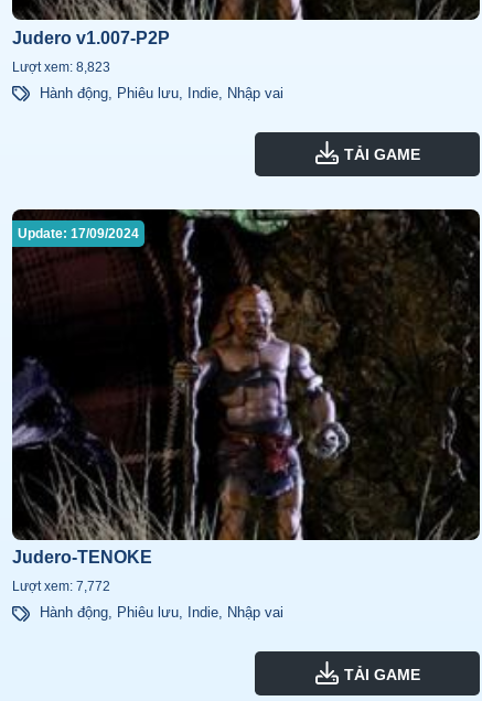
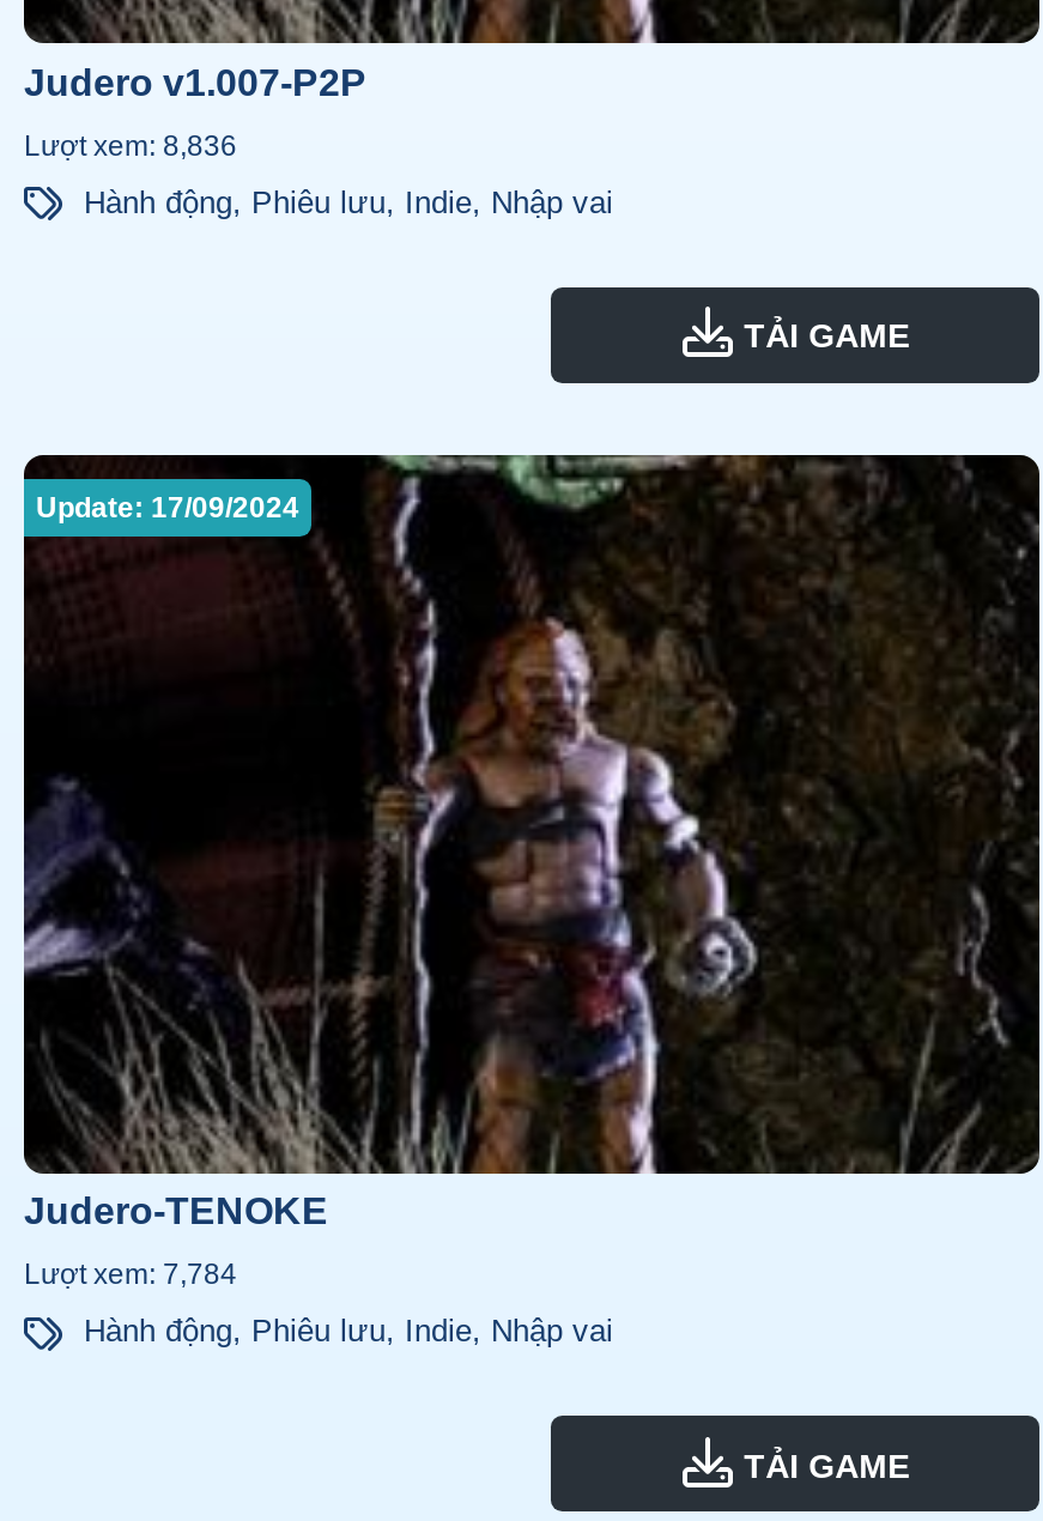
[12,59,110,75] Lượt xem: 8,823 -> [24,129,237,162] Lượt xem: 8,836
[12,579,110,595] Lượt xem: 7,772 -> [24,1258,237,1292] Lượt xem: 7,784

